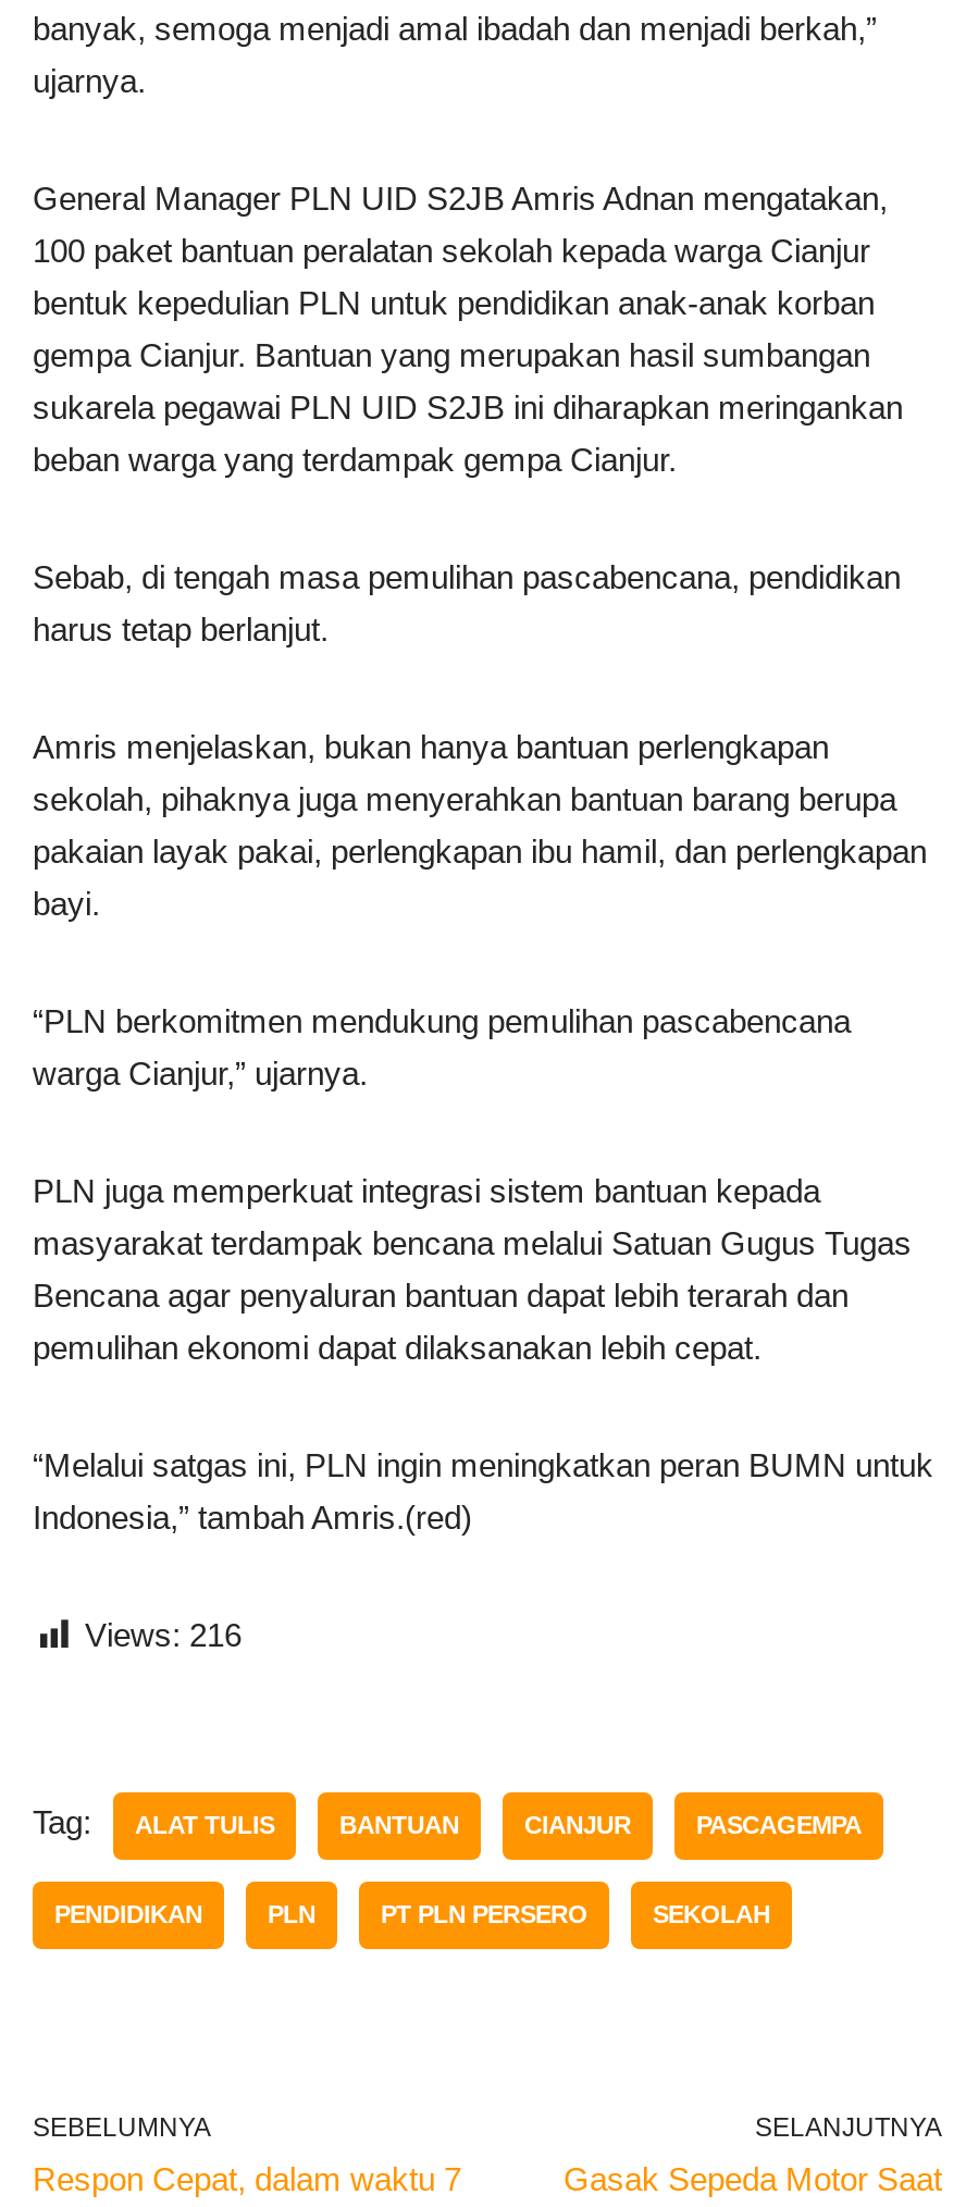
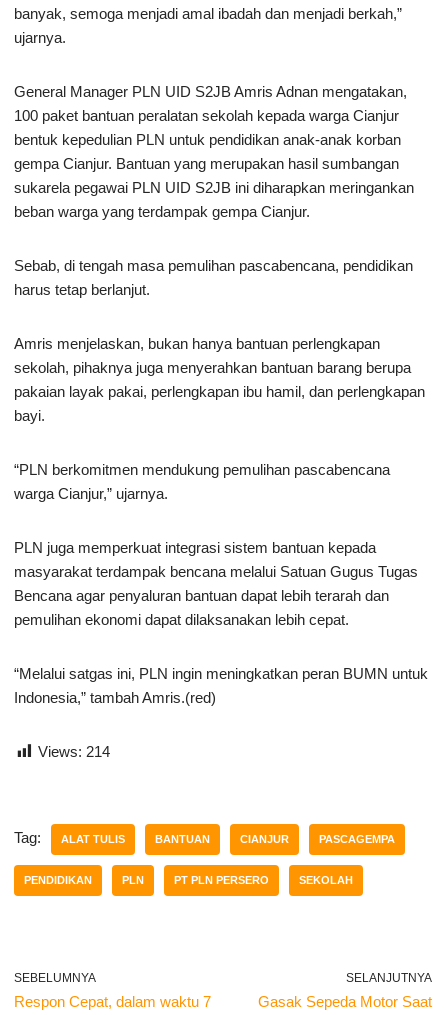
[85,1616,242,1653] Views: 216 -> [38,743,110,760] Views: 214

